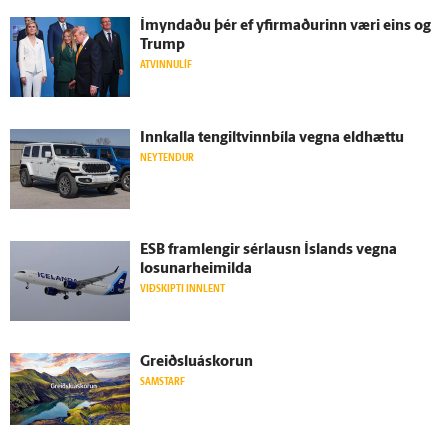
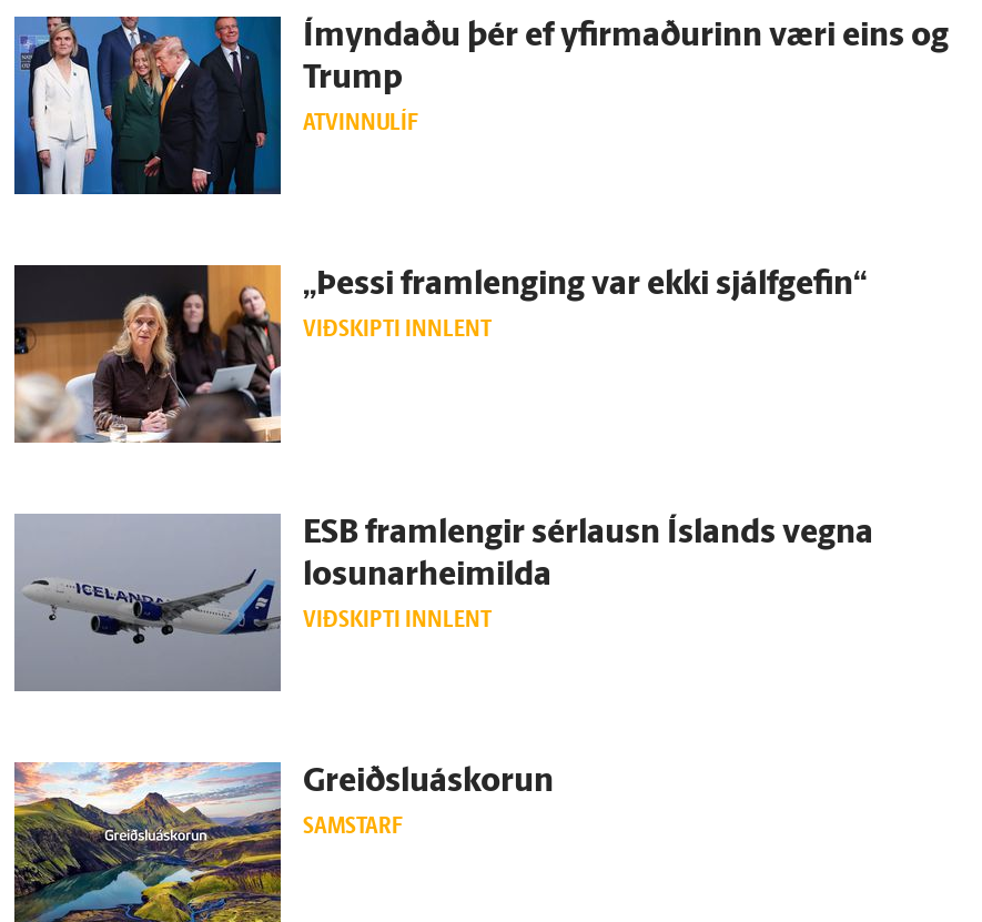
[9,128,404,209] [image] | Innkalla tengiltvinnbíla vegna eldhættu | NEYTENDUR -> [14,263,867,443] [image] | „Þessi framlenging var ekki sjálfgefin“ | VIÐSKIPTI INNLENT

